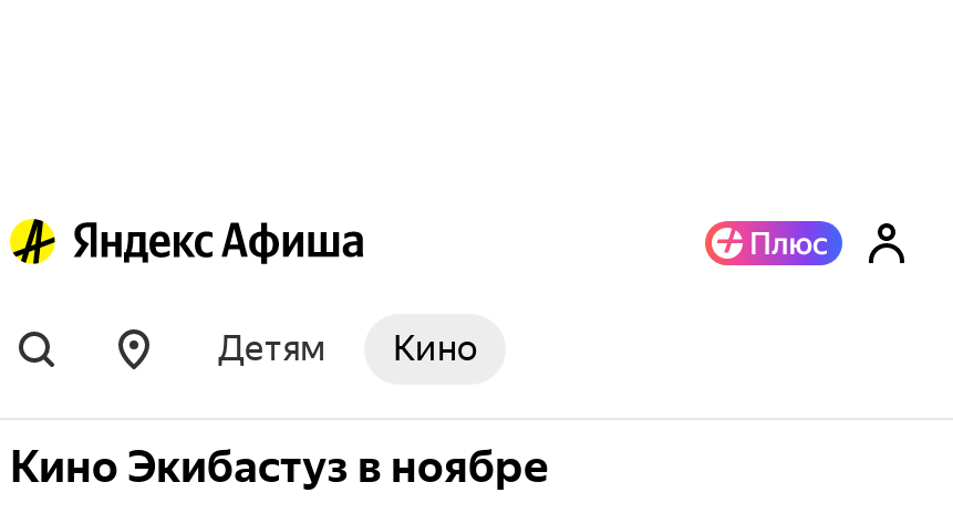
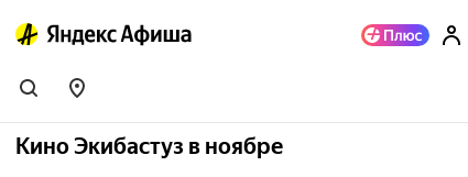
[218,327,477,369] Детям | Кино -> none

